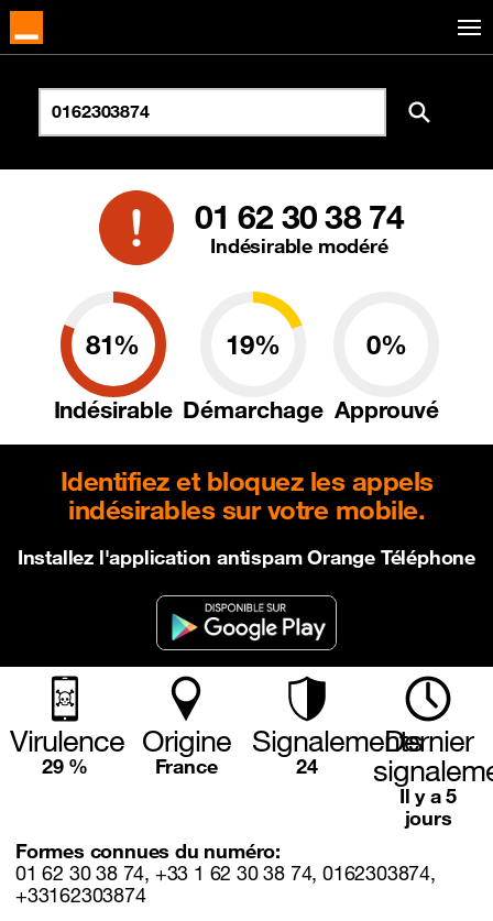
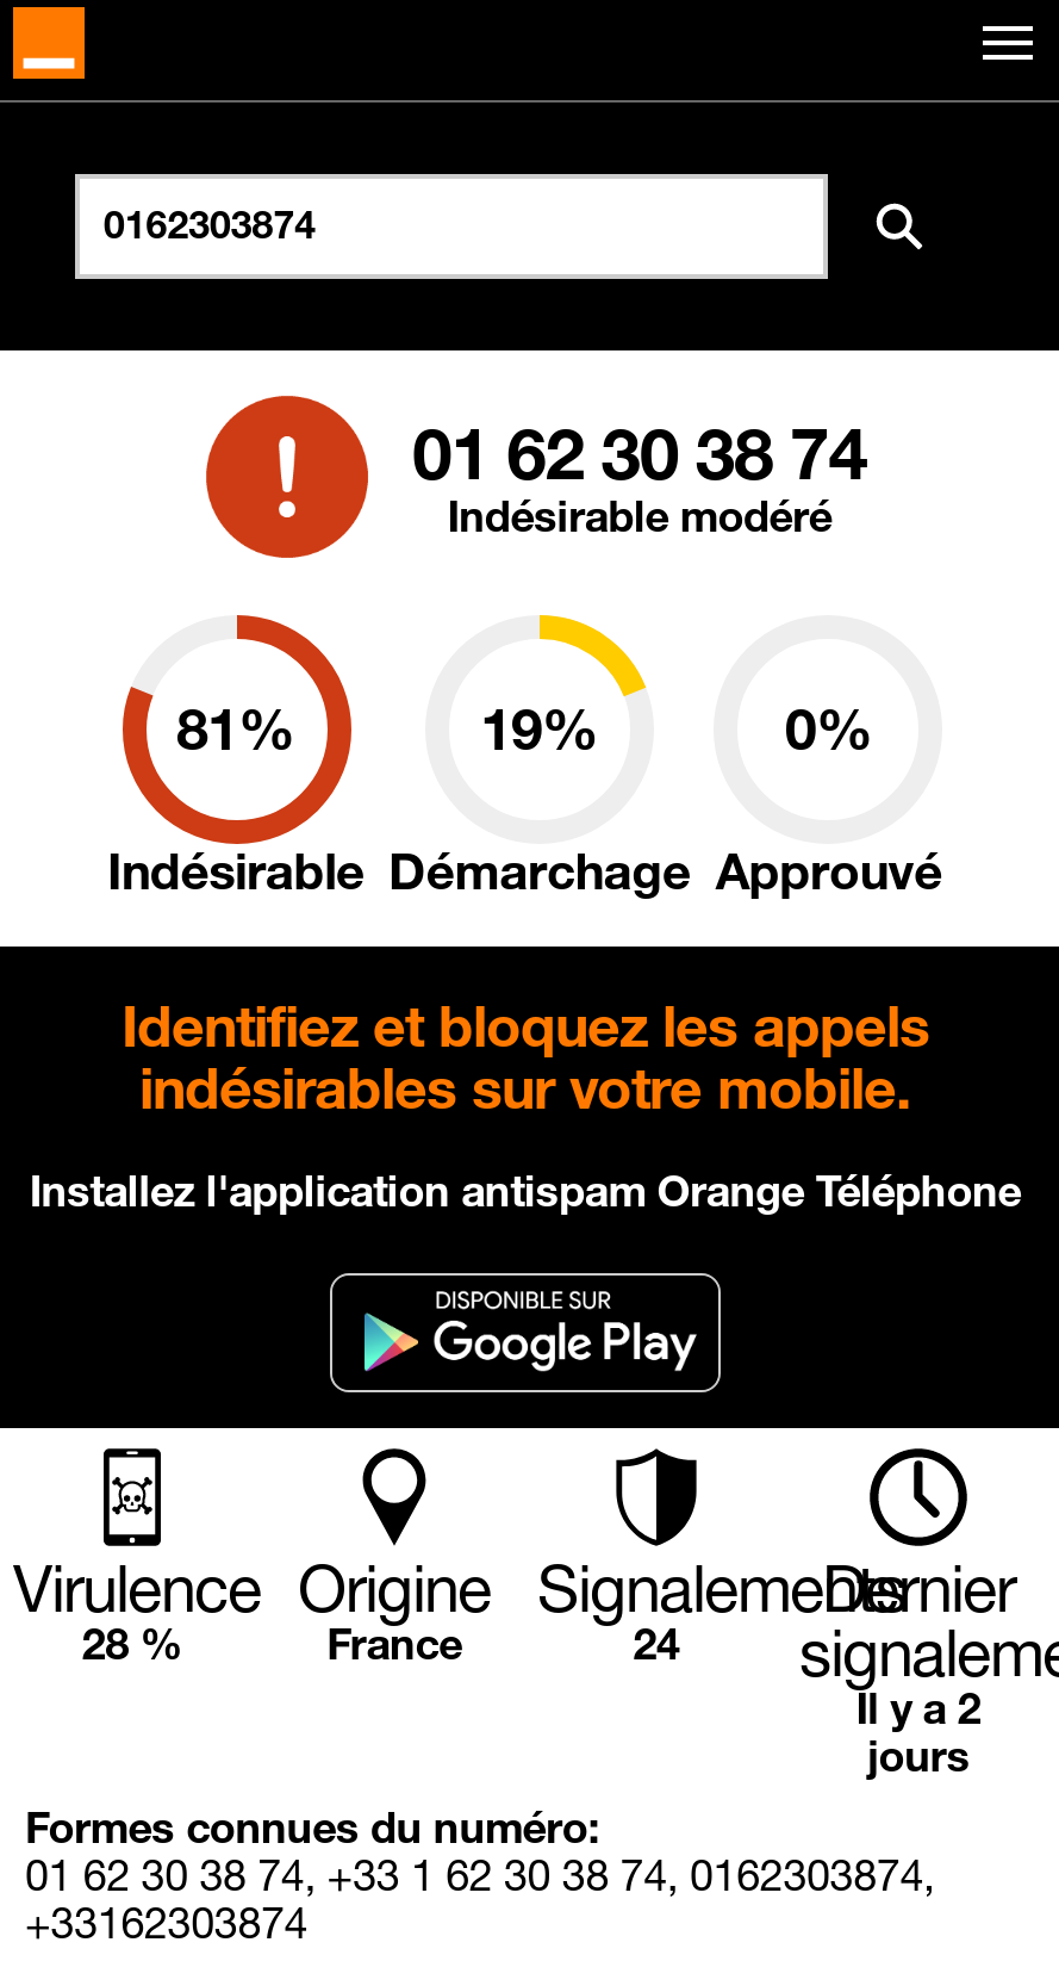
[42,754,88,778] 29 % -> [82,1616,182,1669] 28 %
[399,783,457,808] Il y a 5 -> [856,1681,981,1733] Il y a 2

